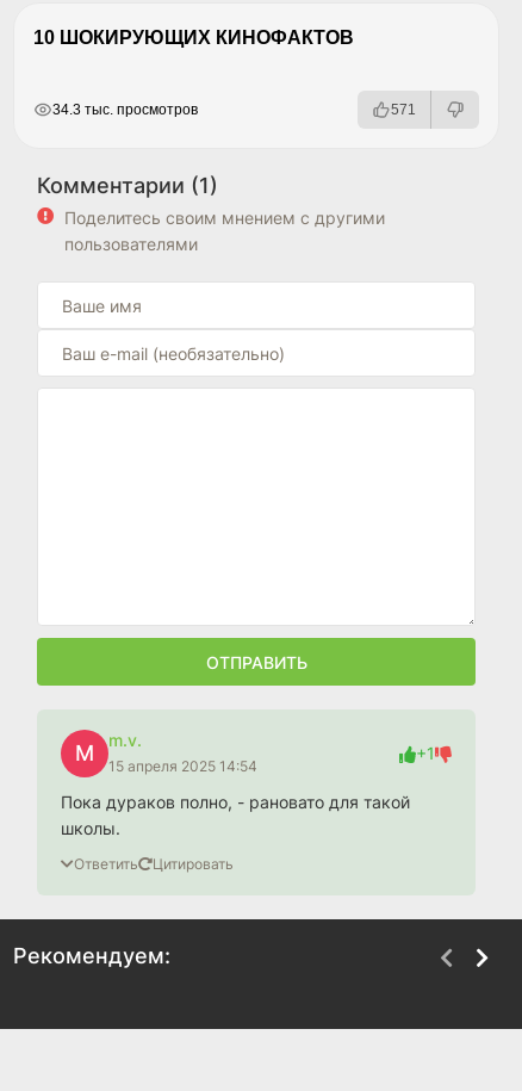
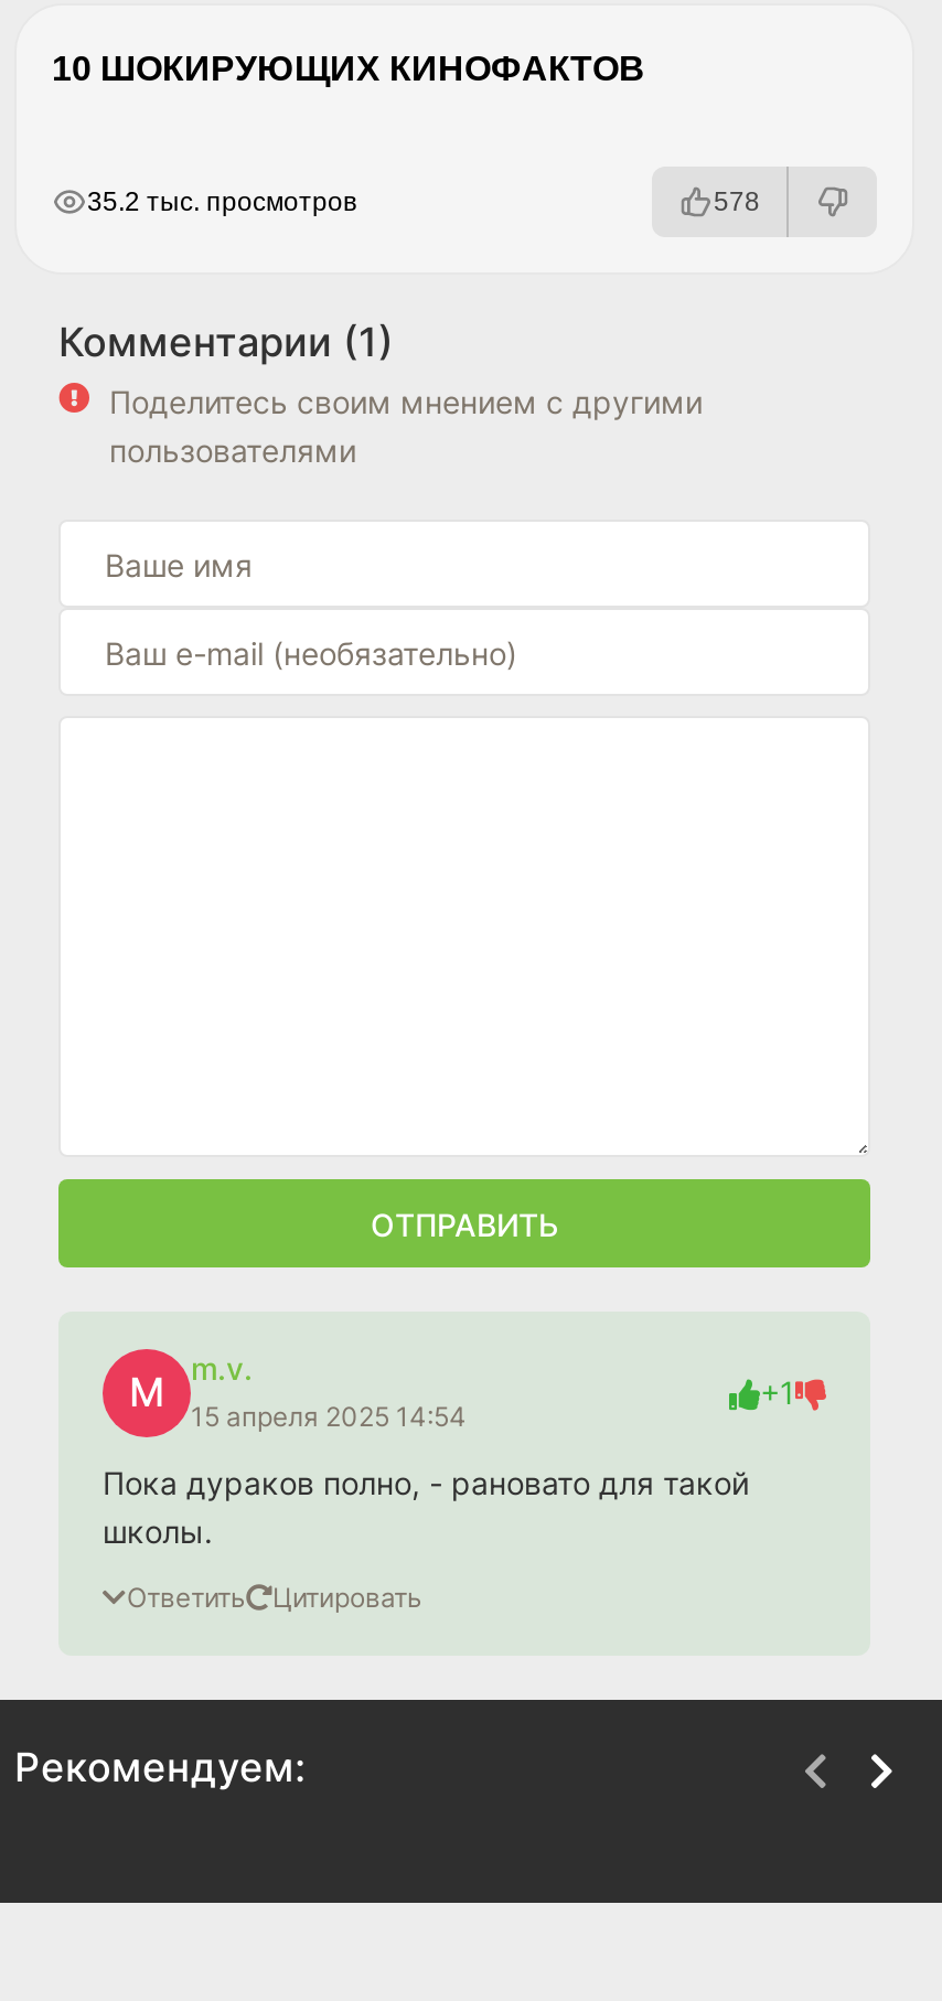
[52,101,198,118] 34.3 тыс. просмотров -> [87,186,356,217] 35.2 тыс. просмотров
[391,101,416,118] 571 -> [714,186,760,217] 578

